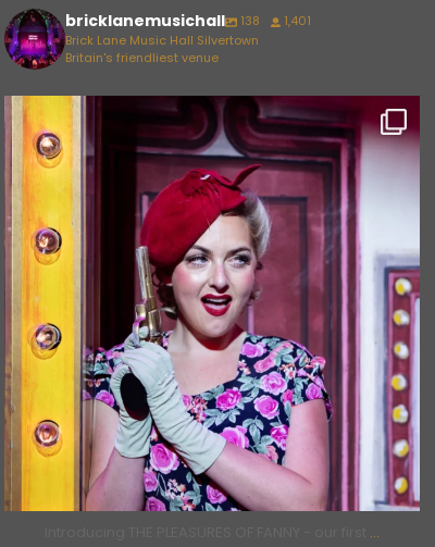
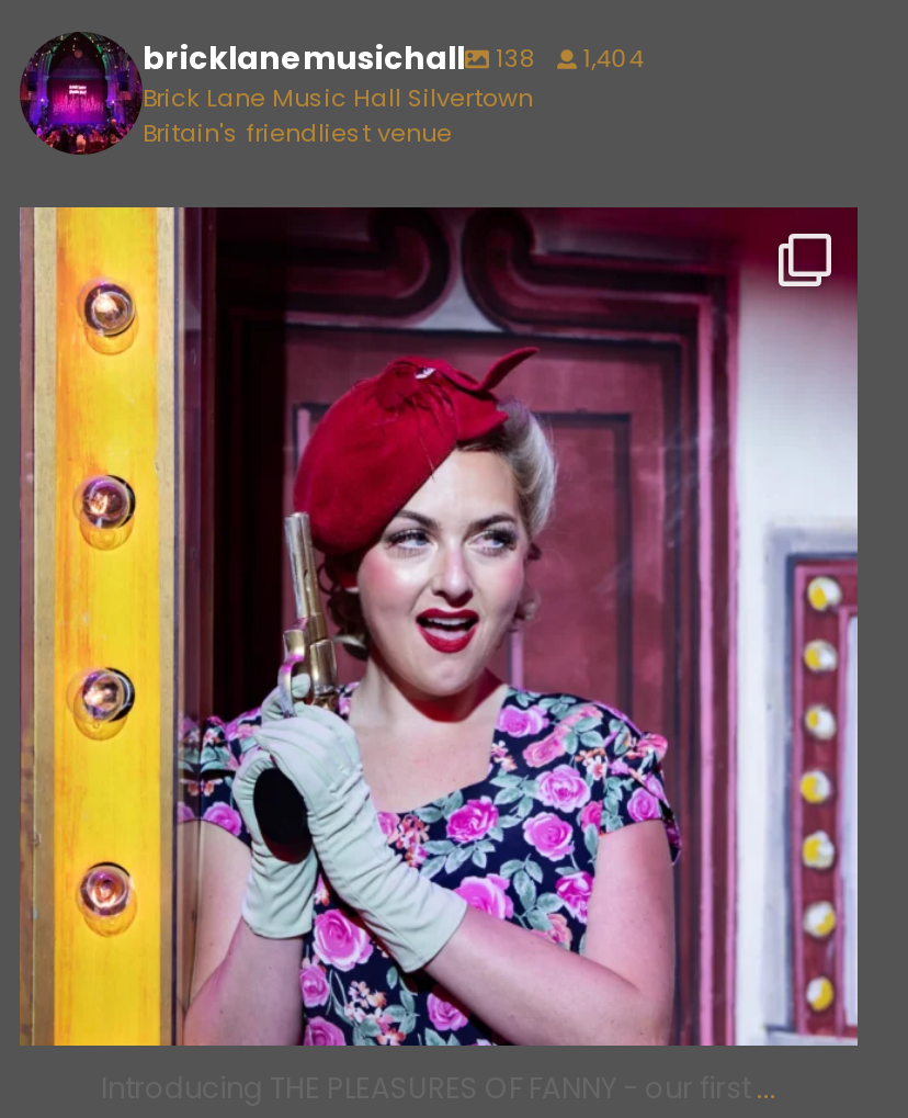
[65,10,311,32] bricklanemusichall 138 1,401 -> [143,35,644,79] bricklanemusichall 138 1,404

